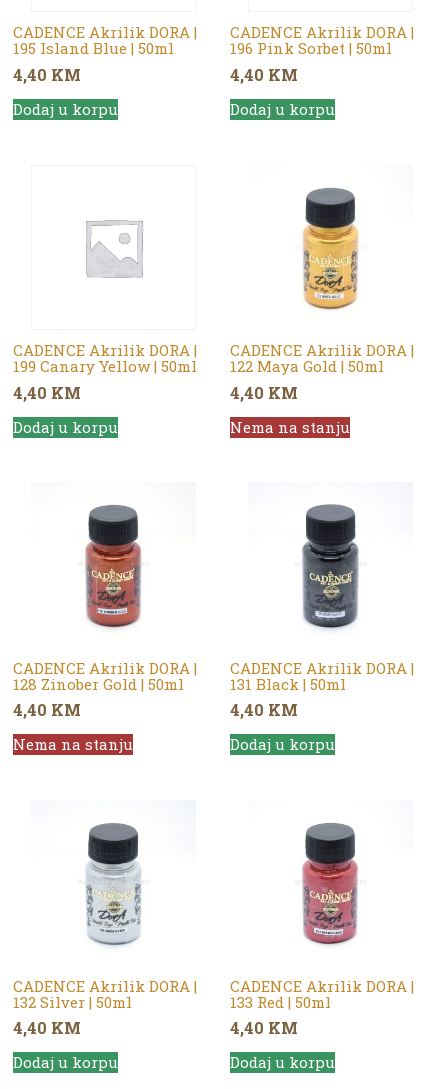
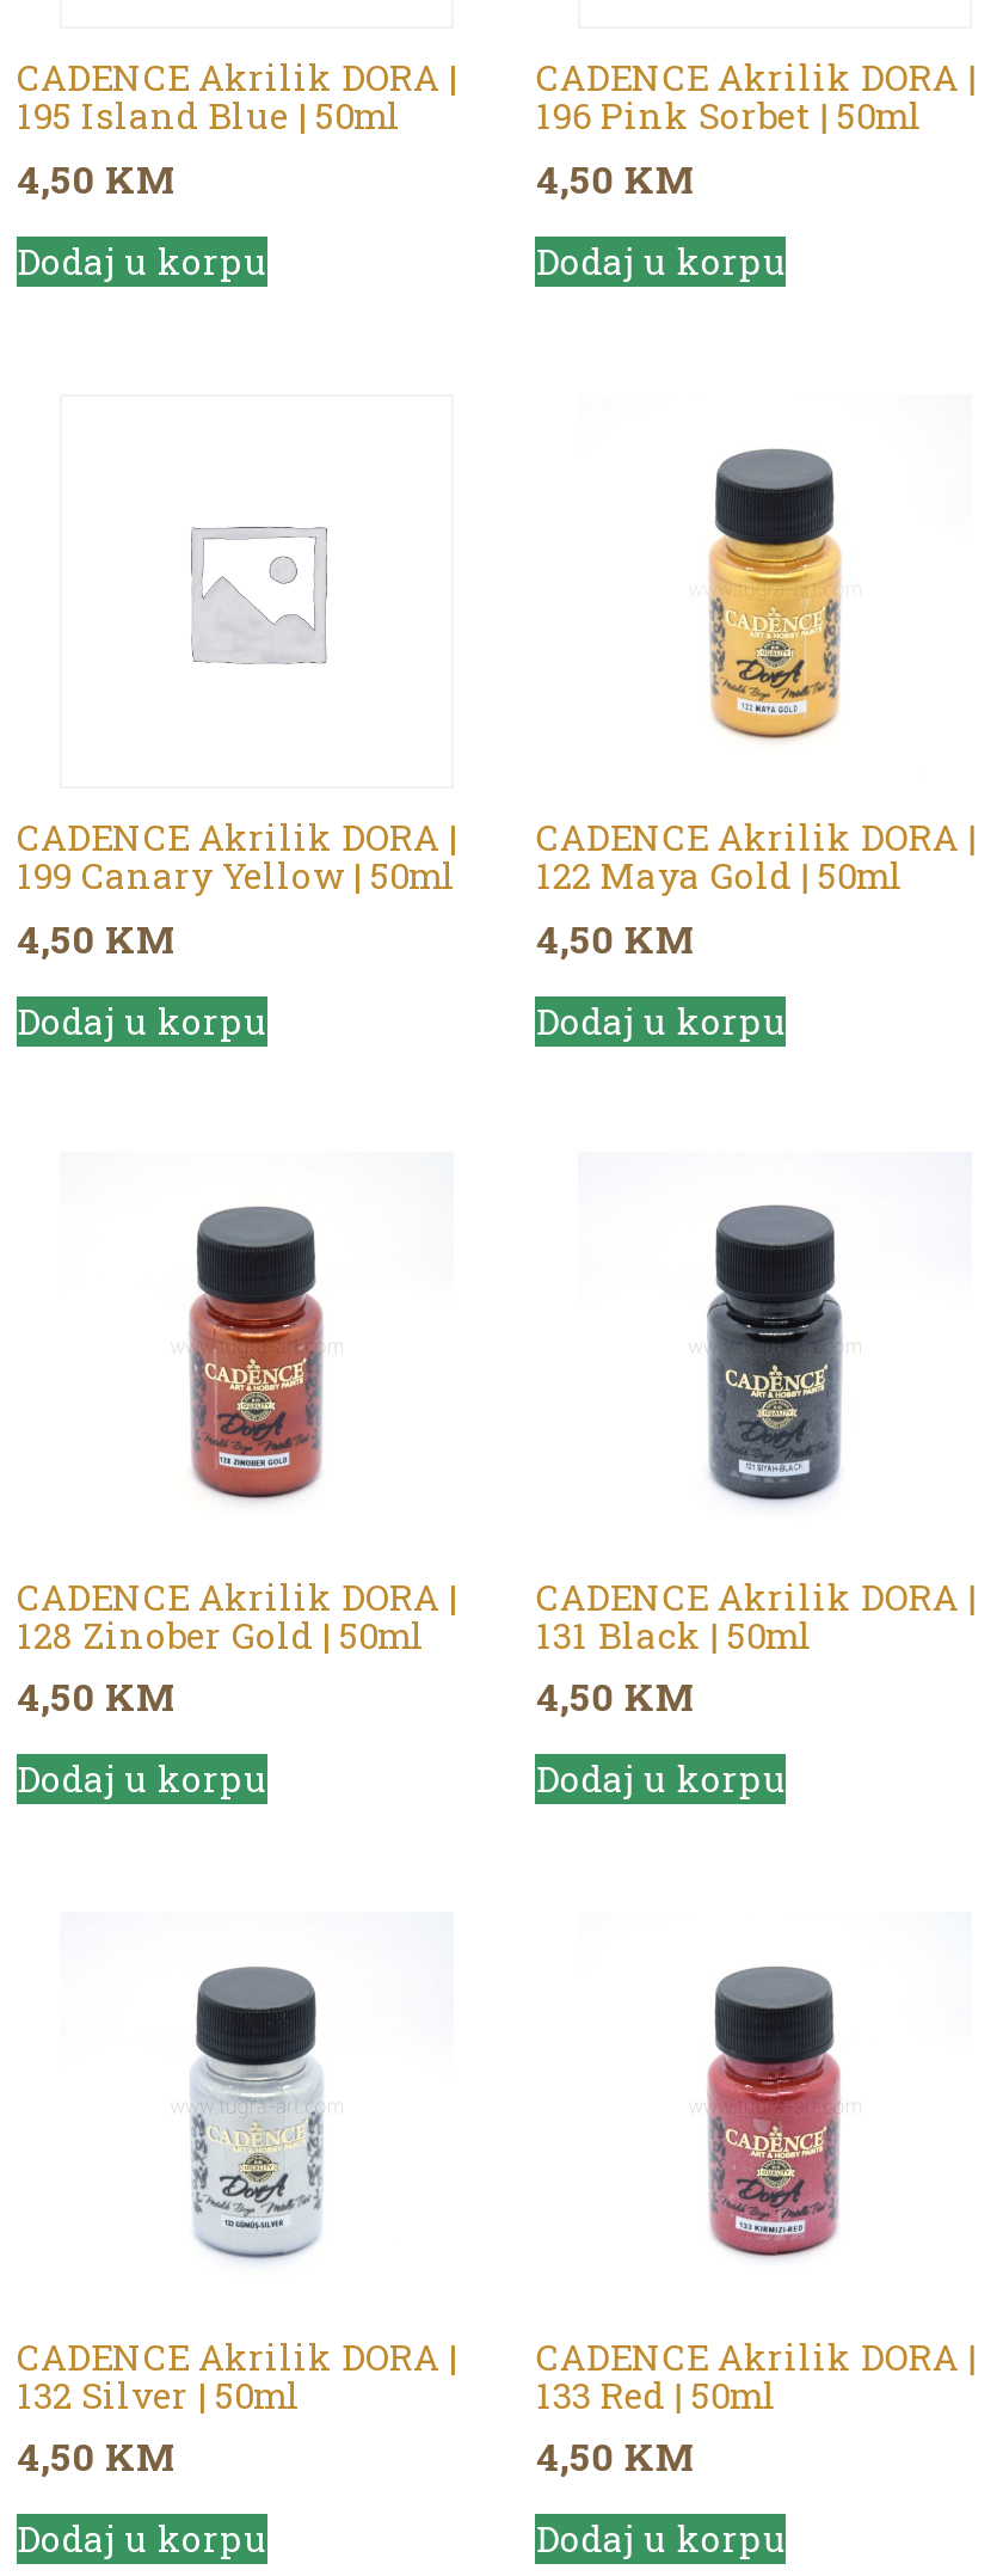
[13,64,81,85] 4,40 KM -> [17,152,177,202] 4,50 KM
[230,64,298,85] 4,40 KM -> [536,152,696,202] 4,50 KM
[13,381,81,402] 4,40 KM -> [17,912,177,962] 4,50 KM
[230,381,298,402] 4,40 KM -> [536,912,696,962] 4,50 KM
[230,416,350,436] Nema na stanju -> [536,995,787,1043] Dodaj u korpu
[13,699,81,720] 4,40 KM -> [17,1671,177,1721] 4,50 KM
[230,699,298,720] 4,40 KM -> [536,1671,696,1721] 4,50 KM
[13,734,133,754] Nema na stanju -> [17,1755,267,1803] Dodaj u korpu
[13,1017,81,1038] 4,40 KM -> [17,2431,177,2481] 4,50 KM
[230,1017,298,1038] 4,40 KM -> [536,2431,696,2481] 4,50 KM

